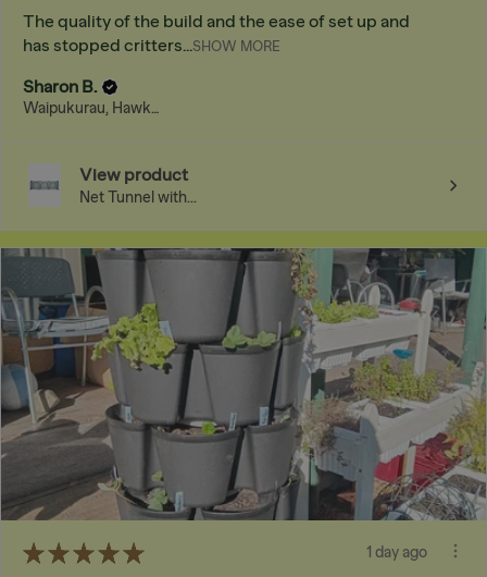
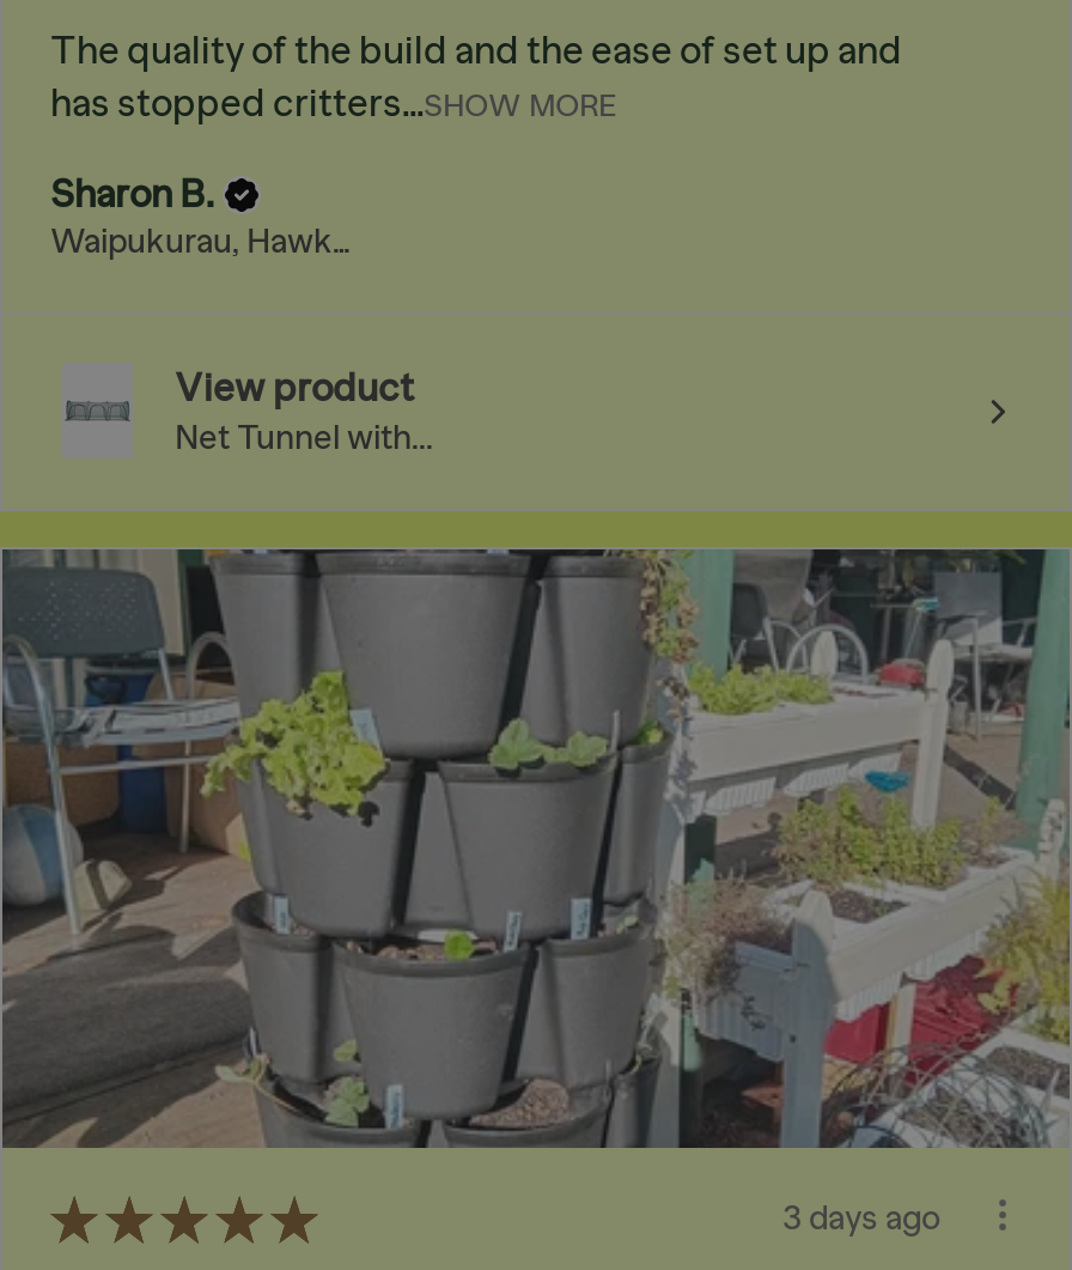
[366,543,427,562] 1 day ago -> [782,1198,940,1239] 3 days ago

